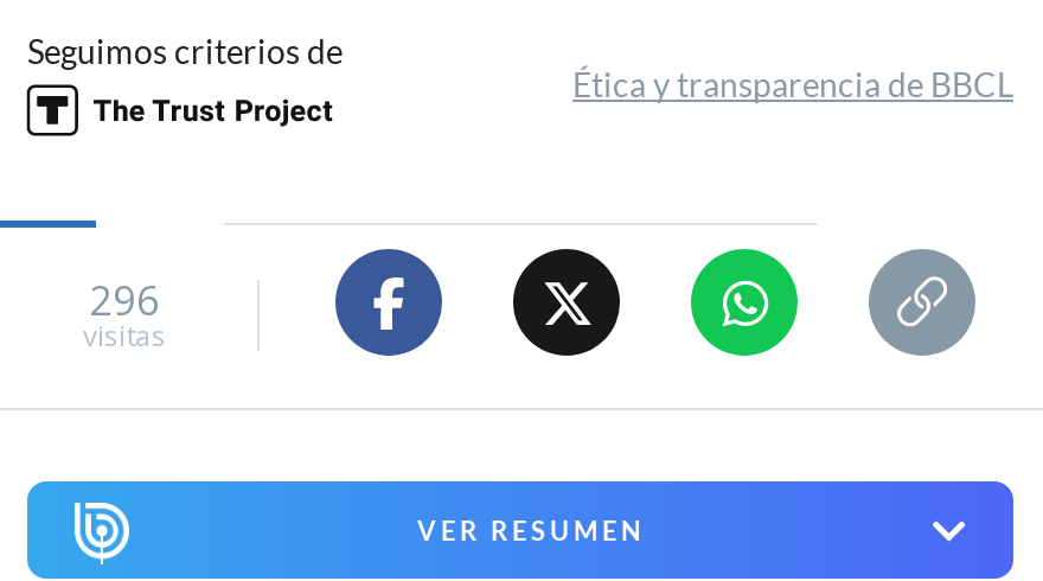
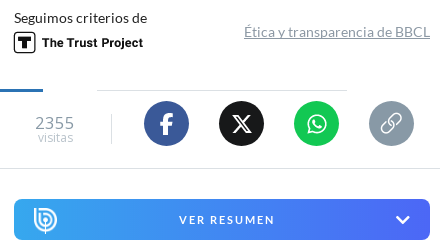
[89,273,160,327] 296 -> [35,111,75,134] 2355

